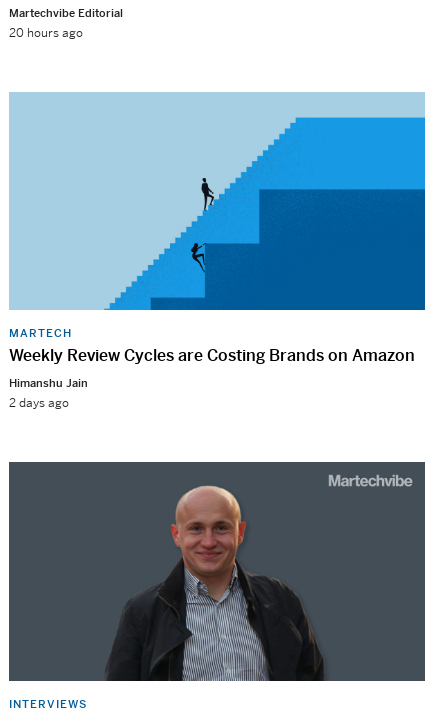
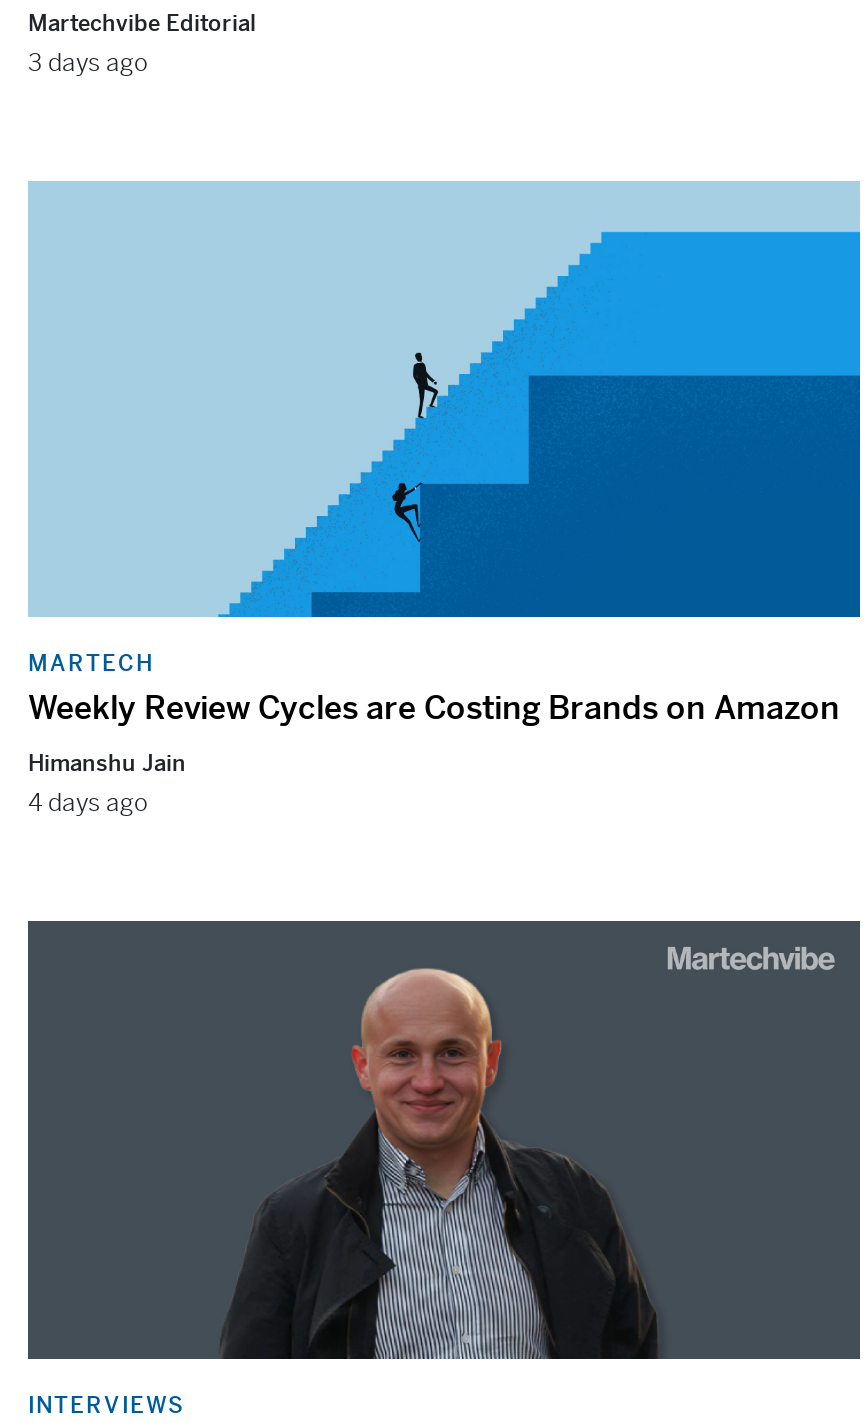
[9,25,83,41] 20 hours ago -> [28,47,148,79] 3 days ago
[9,395,69,411] 2 days ago -> [28,787,148,819] 4 days ago

